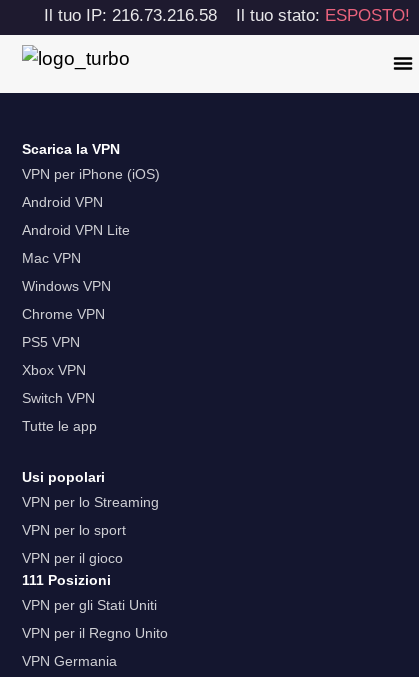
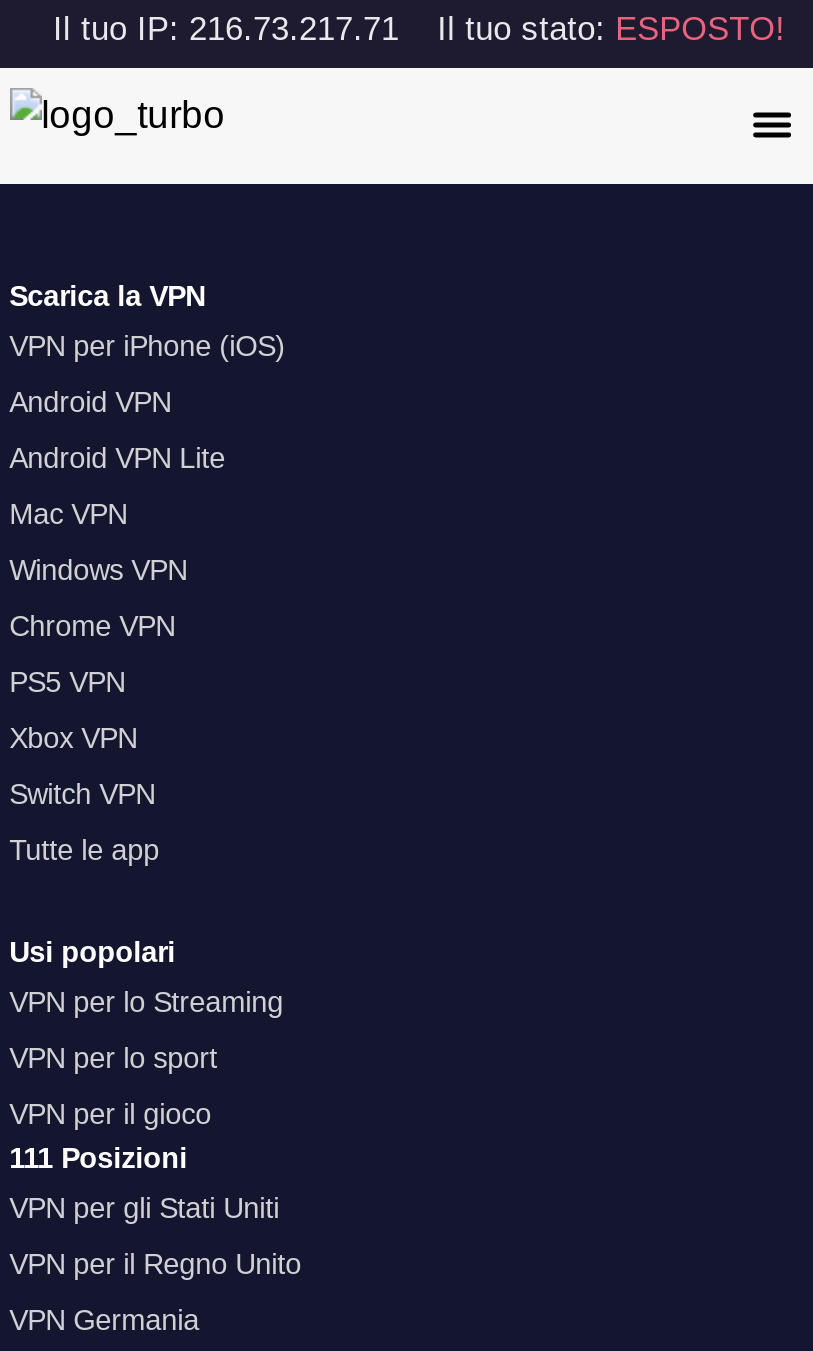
[43,6,410,25] Il tuo IP: 216.73.216.58 Il tuo stato: ESPOSTO! -> [53,10,785,48] Il tuo IP: 216.73.217.71 Il tuo stato: ESPOSTO!

